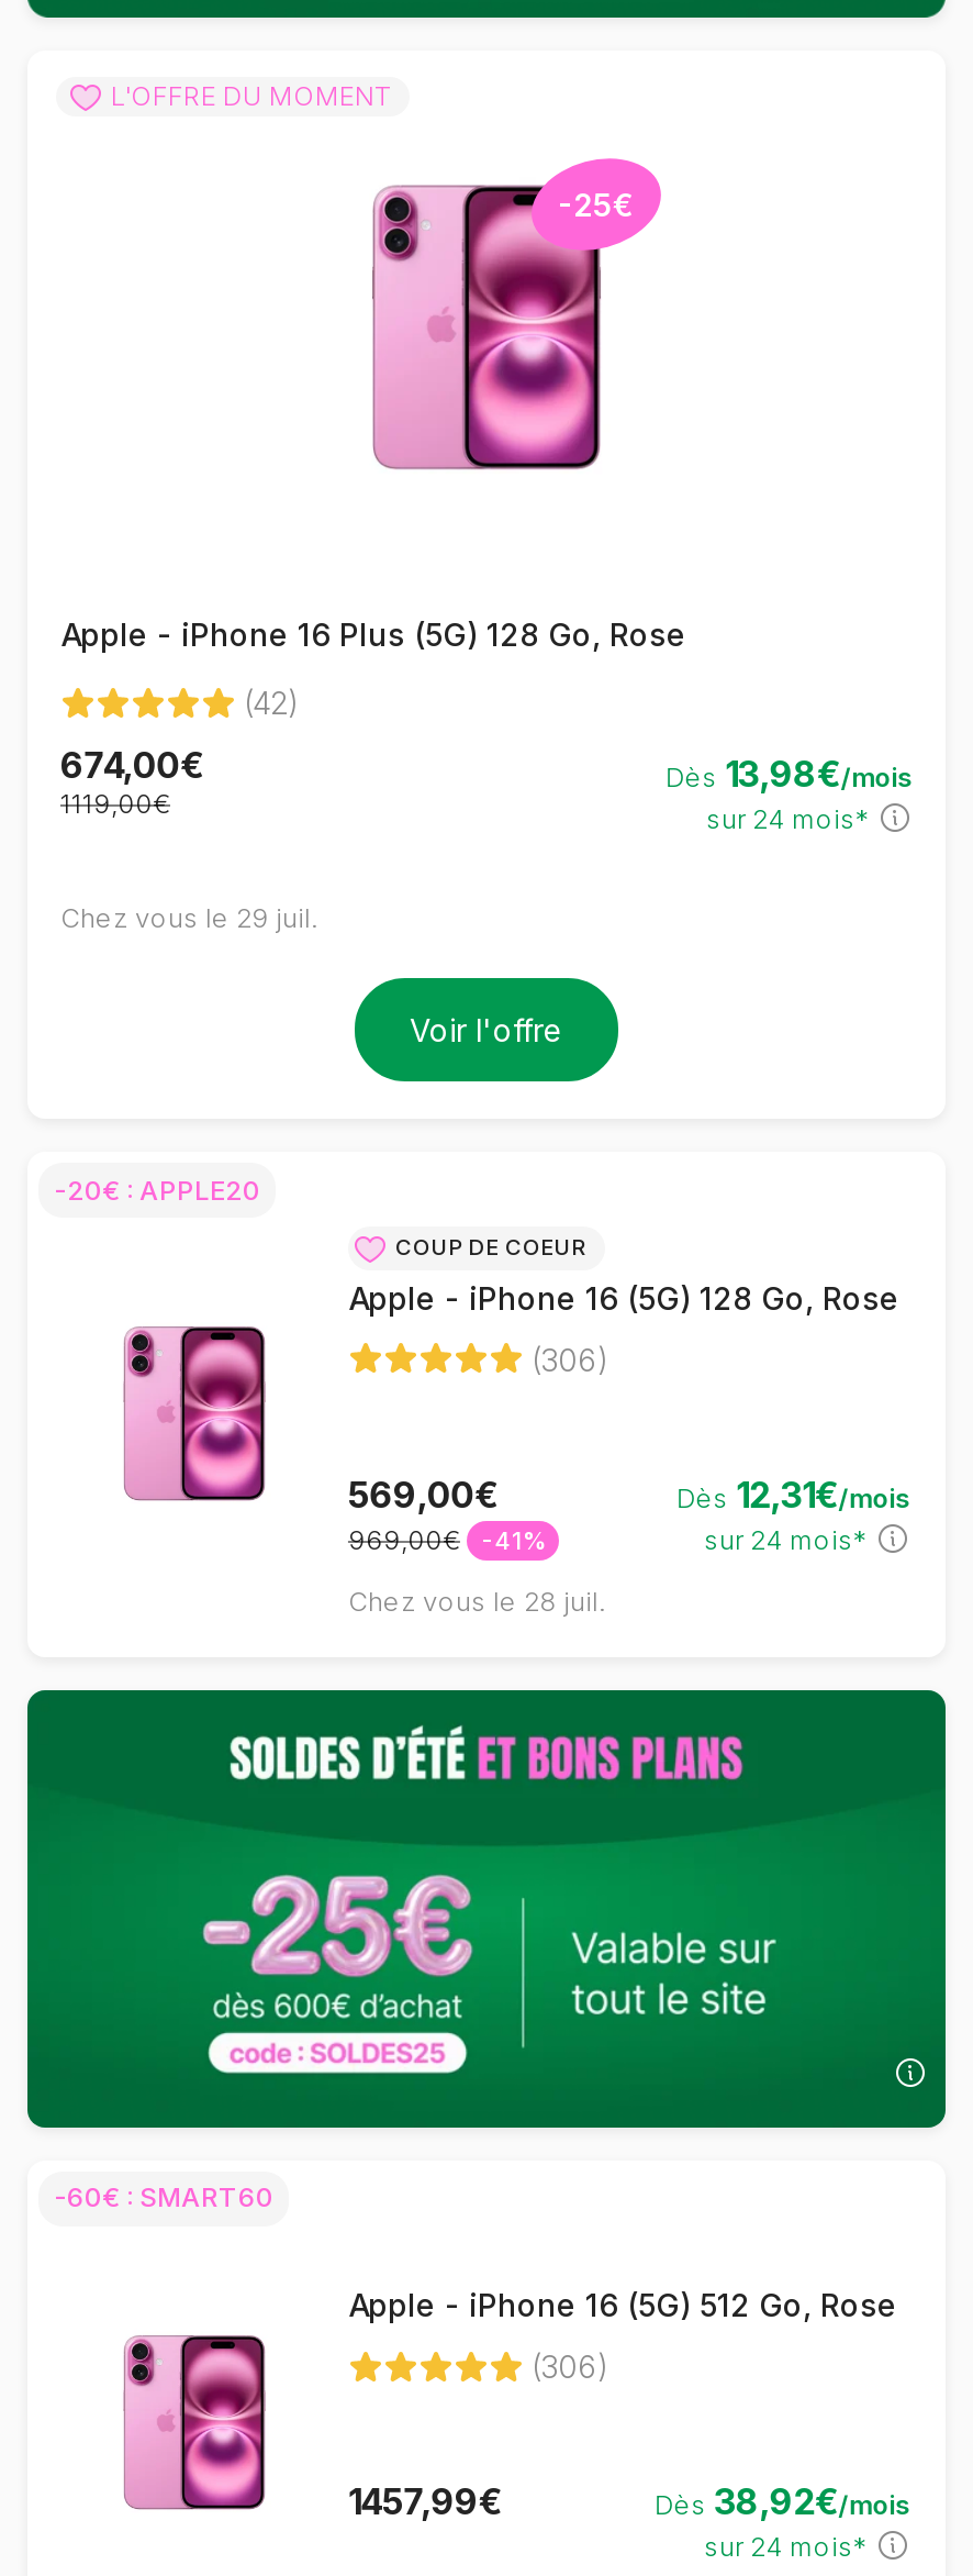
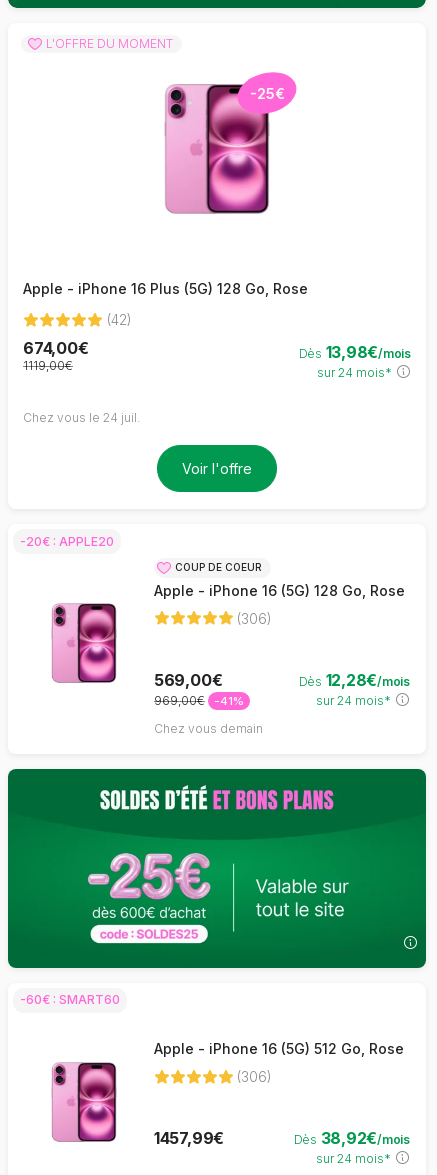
[60,901,317,934] Chez vous le 29 juil. -> [23,410,140,425] Chez vous le 24 juil.
[677,1472,910,1516] Dès 12,31€/mois -> [299,670,410,690] Dès 12,28€/mois
[348,1586,605,1619] Chez vous le 28 juil. -> [154,721,263,736] Chez vous demain

